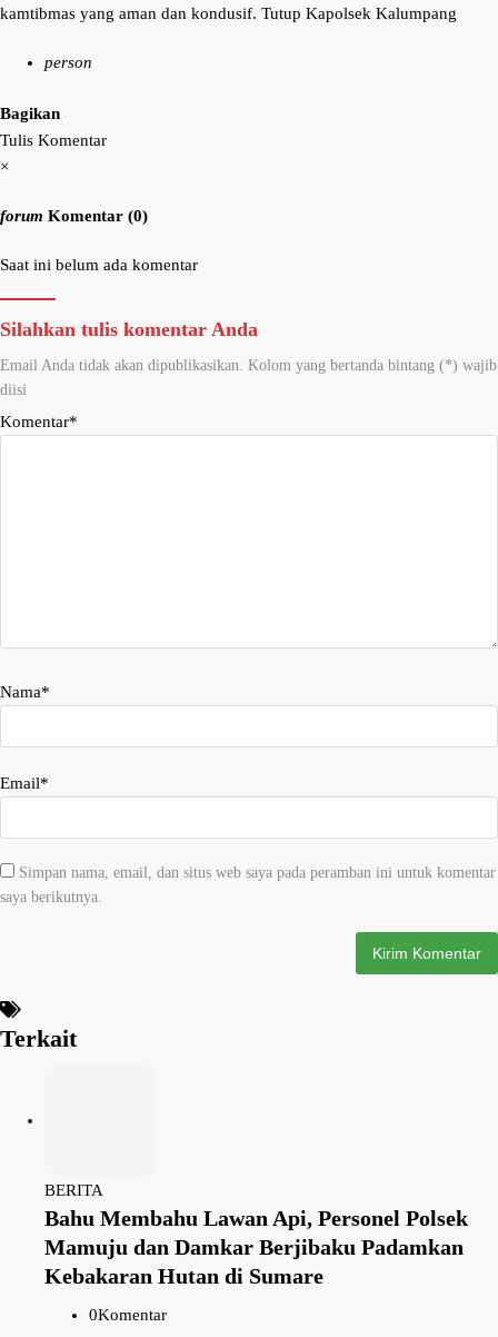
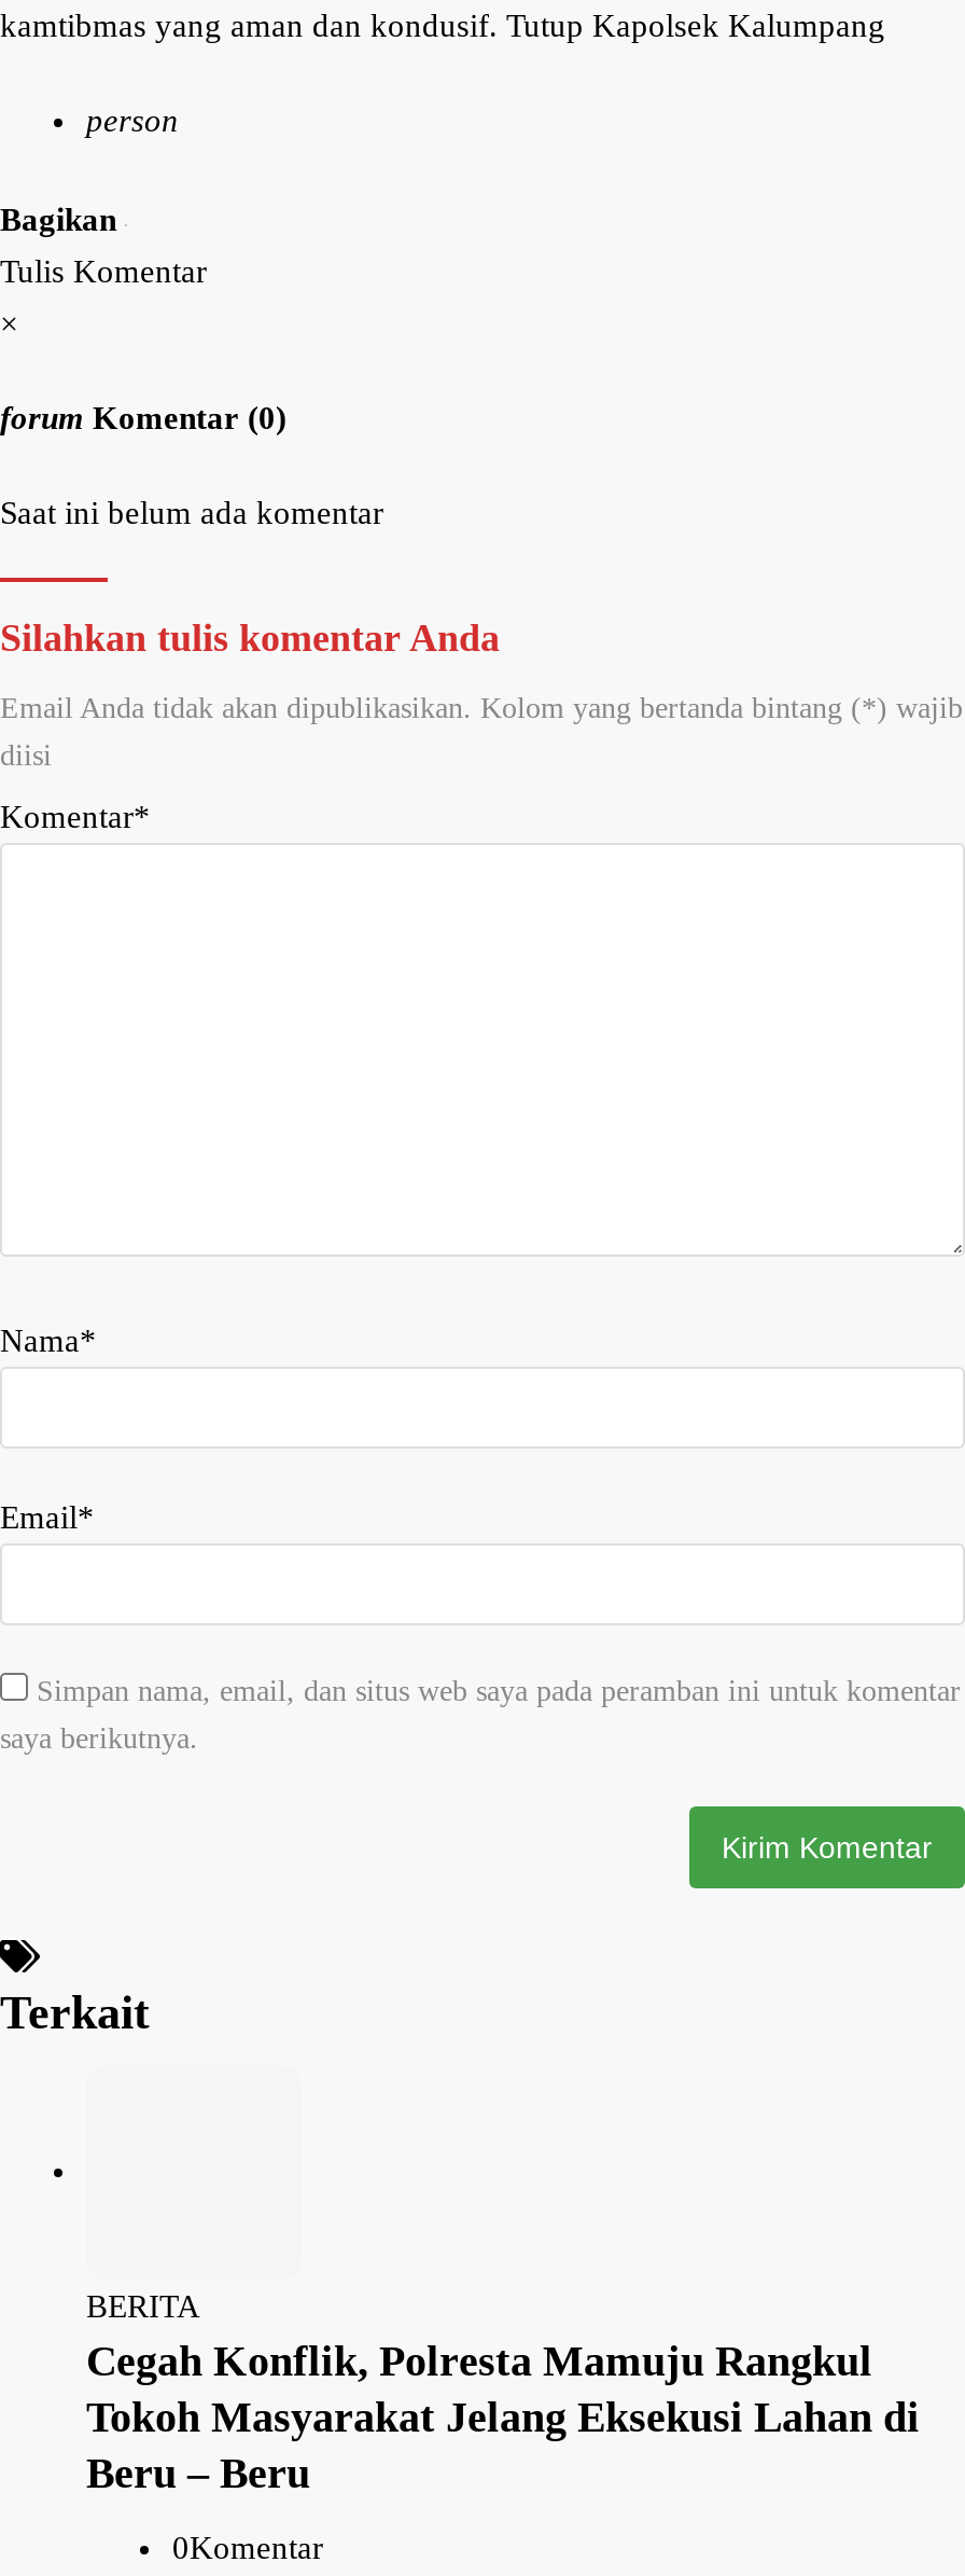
[44,1206,468,1289] Bahu Membahu Lawan Api, Personel Polsek | Mamuju dan Damkar Berjibaku Padamkan | Kebakaran Hutan di Sumare -> [86,2338,920,2497] Cegah Konflik, Polresta Mamuju Rangkul | Tokoh Masyarakat Jelang Eksekusi Lahan di | Beru – Beru

